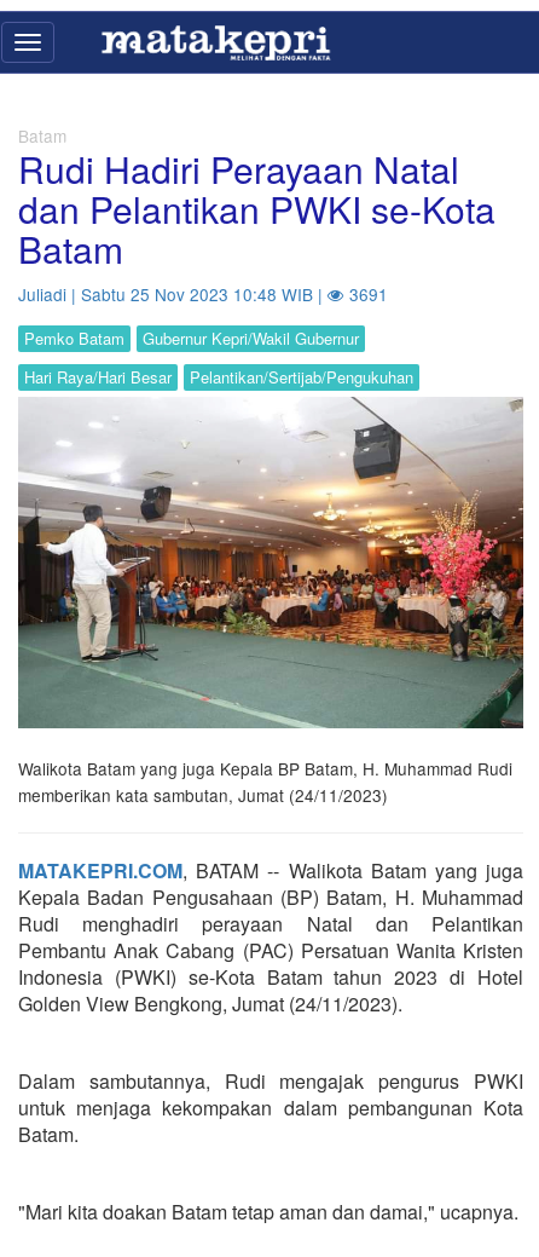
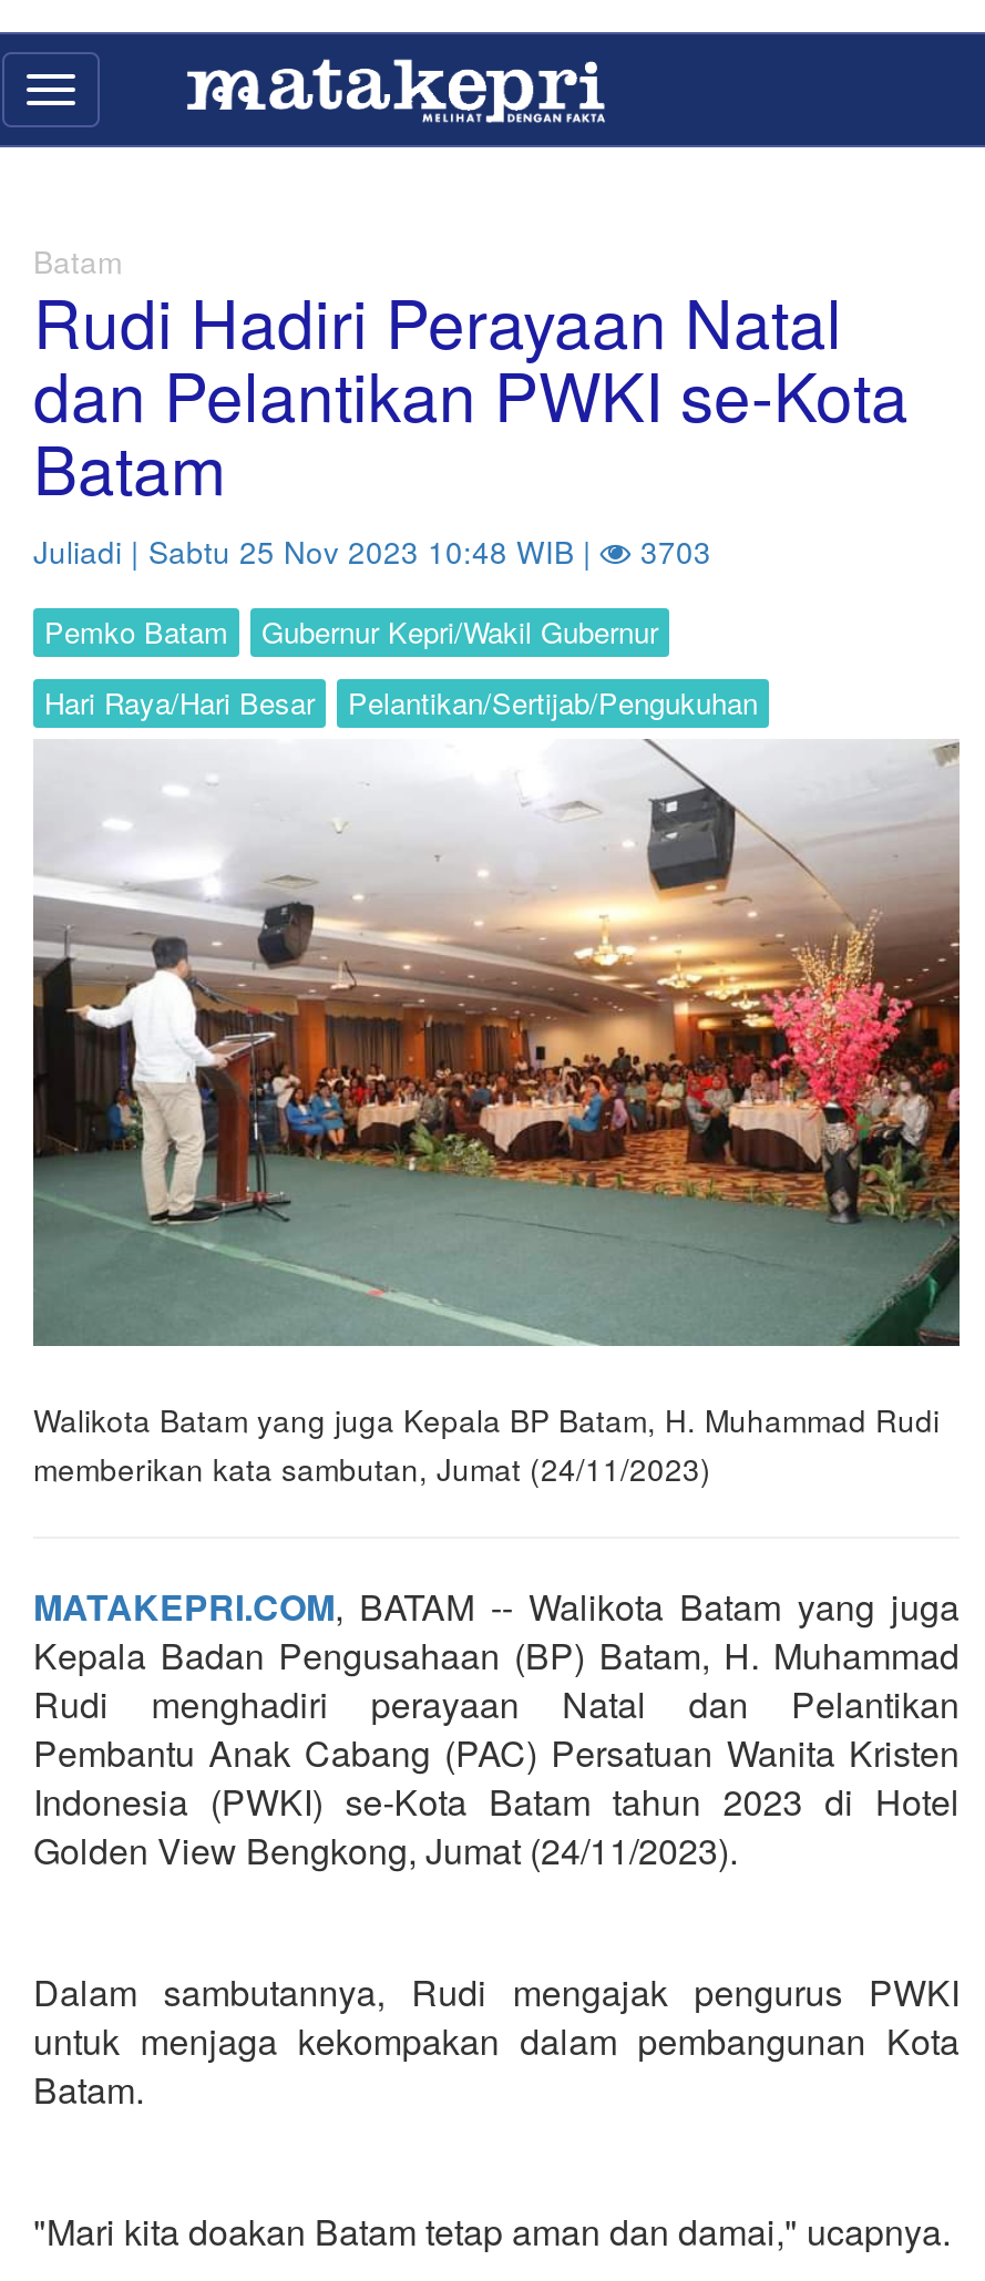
[344,282,388,306] 3691 -> [632,528,711,573] 3703

